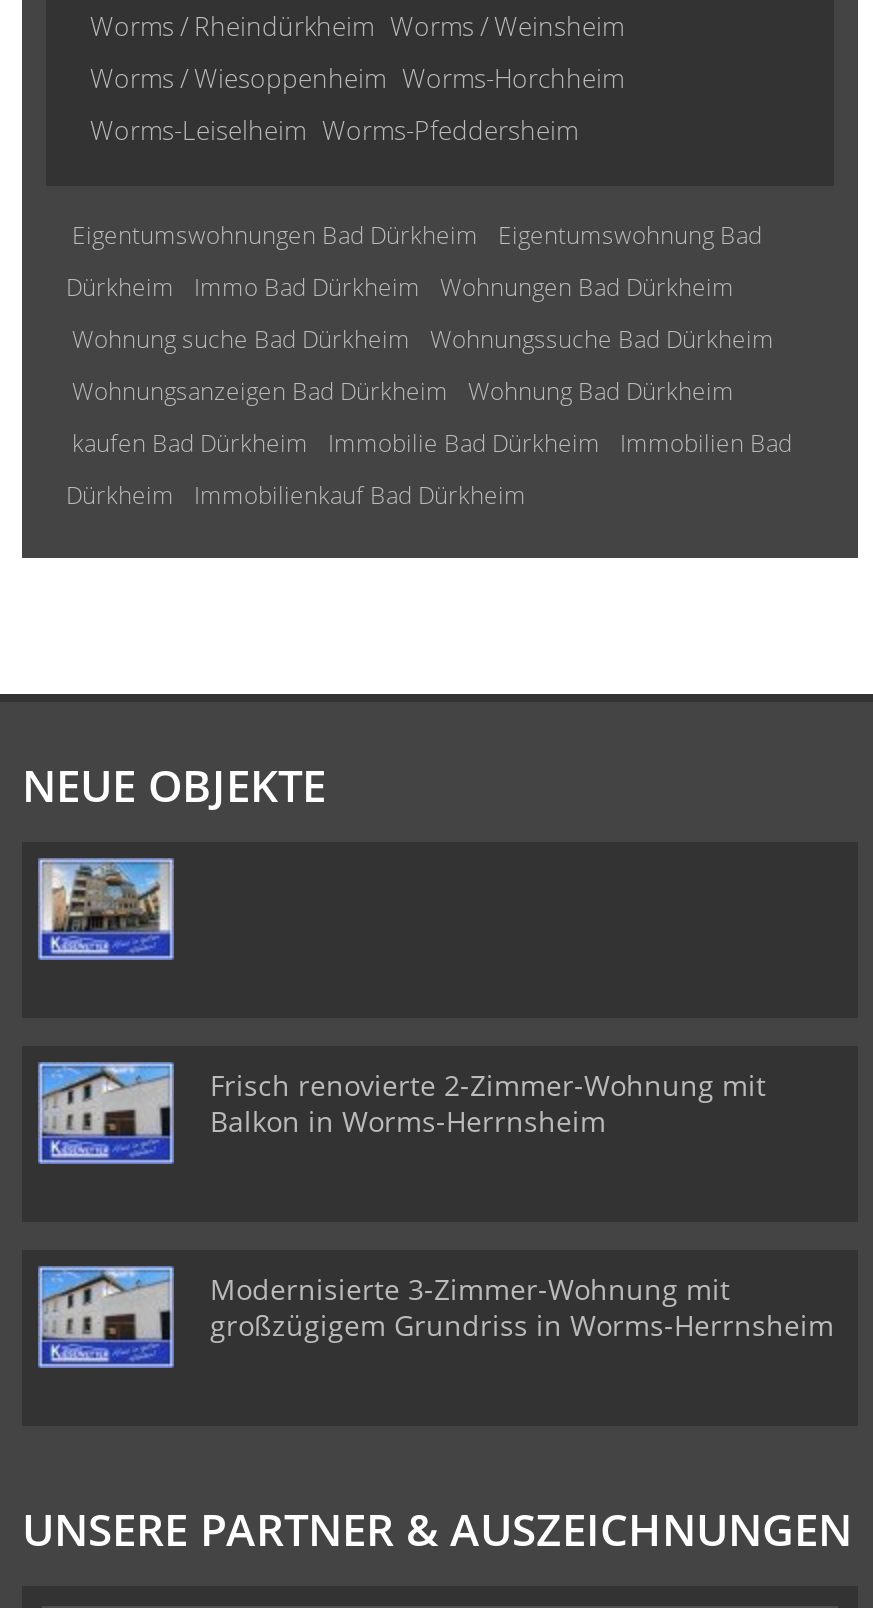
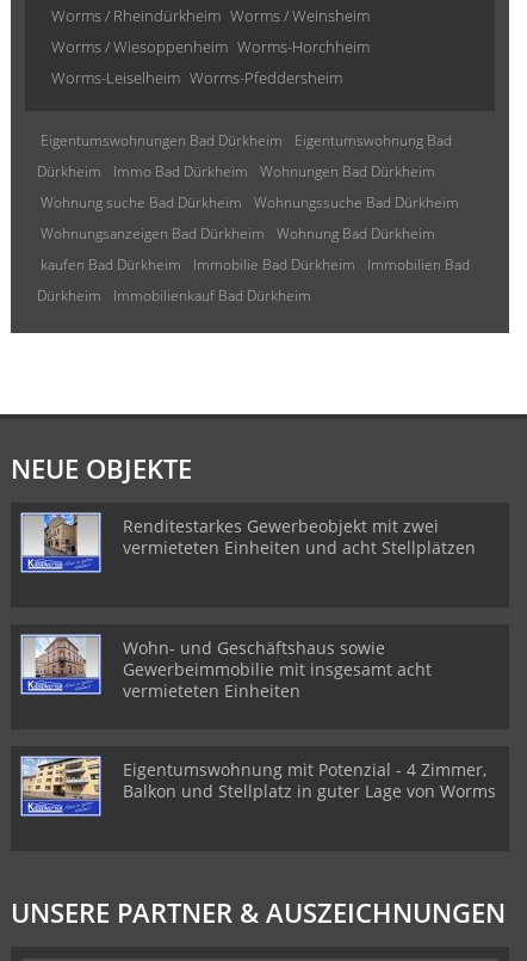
[50,860,162,934] [image] -> [29,513,93,557] [image]
[40,1064,172,1138] [image] -> [21,635,100,679] [image]
[210,1066,766,1140] Frisch renovierte 2-Zimmer-Wohnung mit | Balkon in Worms-Herrnsheim -> [123,515,476,559] Renditestarkes Gewerbeobjekt mit zwei | vermieteten Einheiten und acht Stellplätzen
[40,1268,834,1344] [image] | Modernisierte 3-Zimmer-Wohnung mit | großzügigem Grundriss in Worms-Herrnsheim -> [21,636,496,802] [image] | Wohn- und Geschäftshaus sowie | Gewerbeimmobilie mit insgesamt acht | vermieteten Einheiten | Eigentumswohnung mit Potenzial - 4 Zimmer, | Balkon und Stellplatz in guter Lage von Worms

